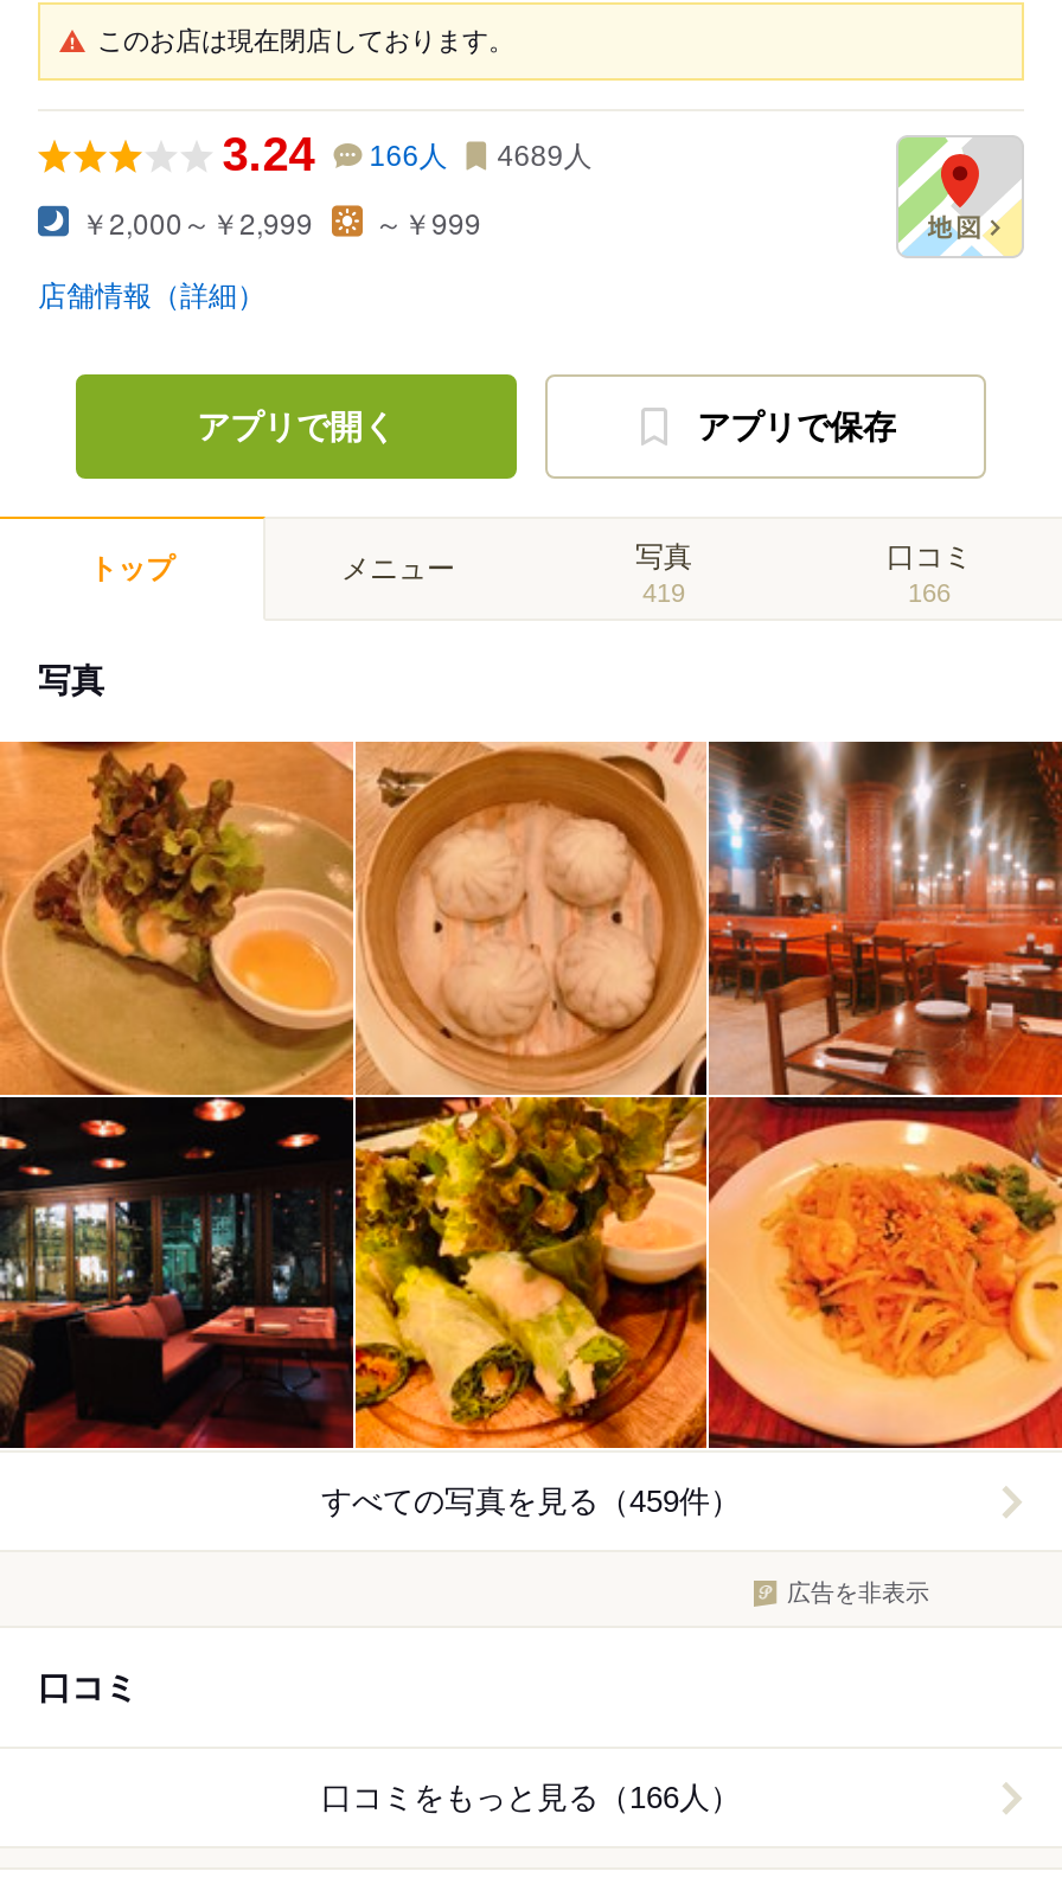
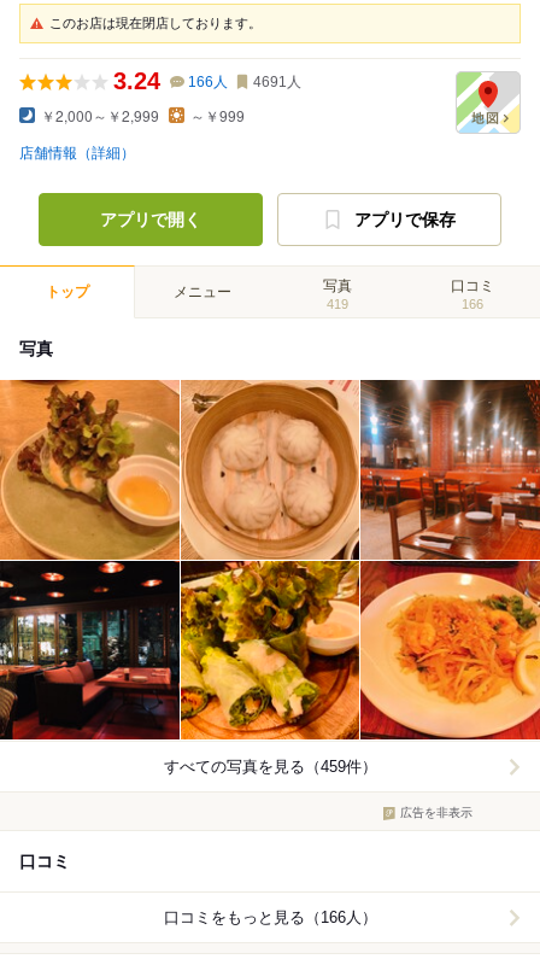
[222,128,592,180] 3.24 166人 4689人 -> [113,68,301,94] 3.24 166人 4691人

